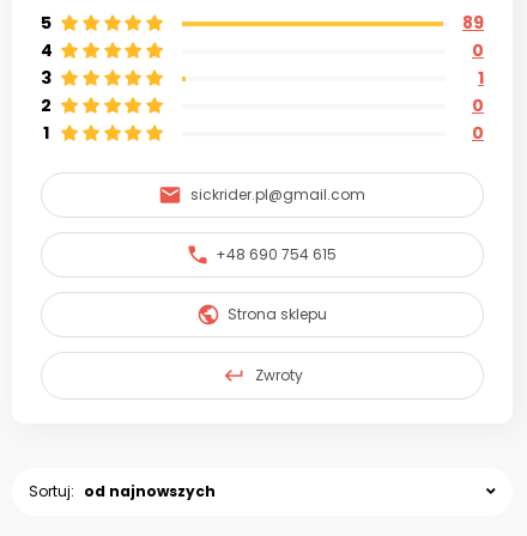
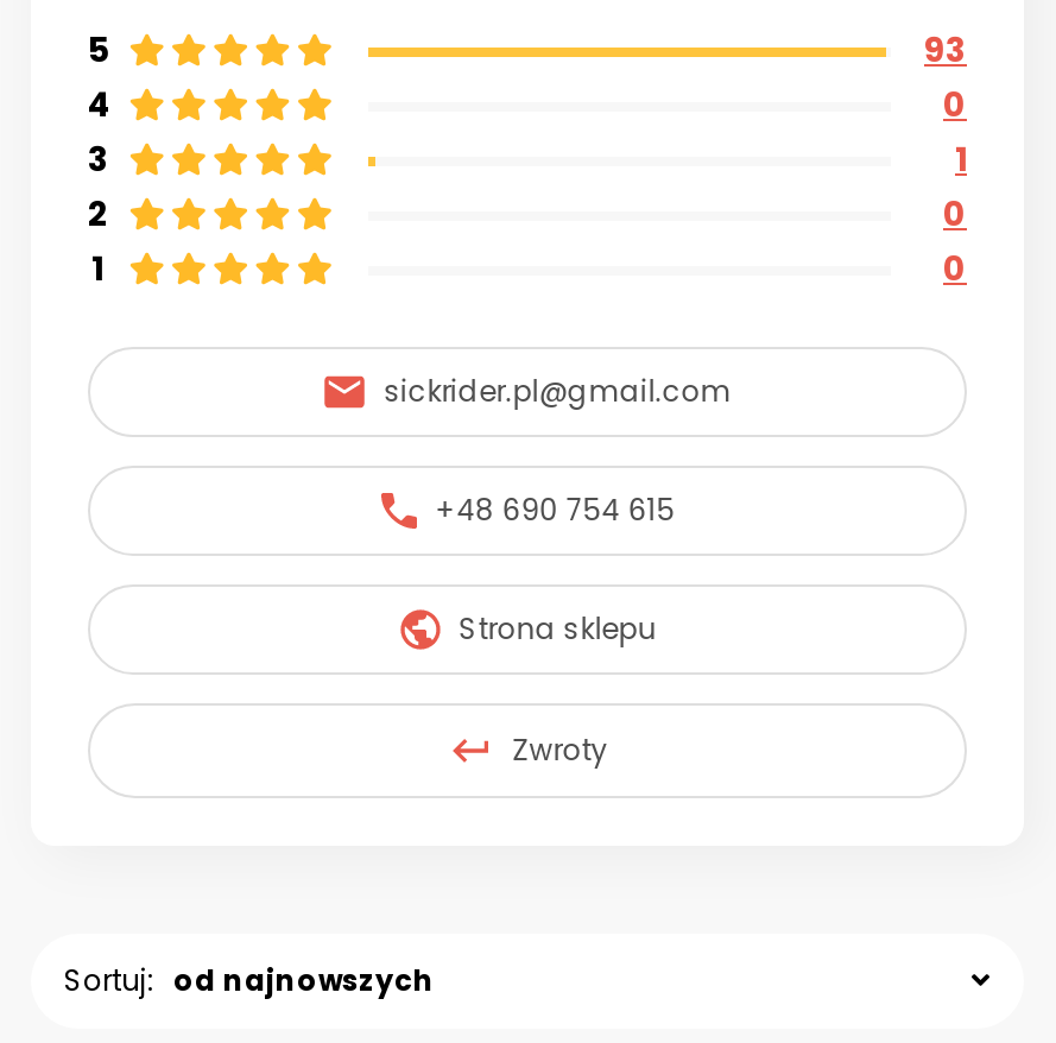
[462,11,484,35] 89 -> [924,26,967,74] 93

